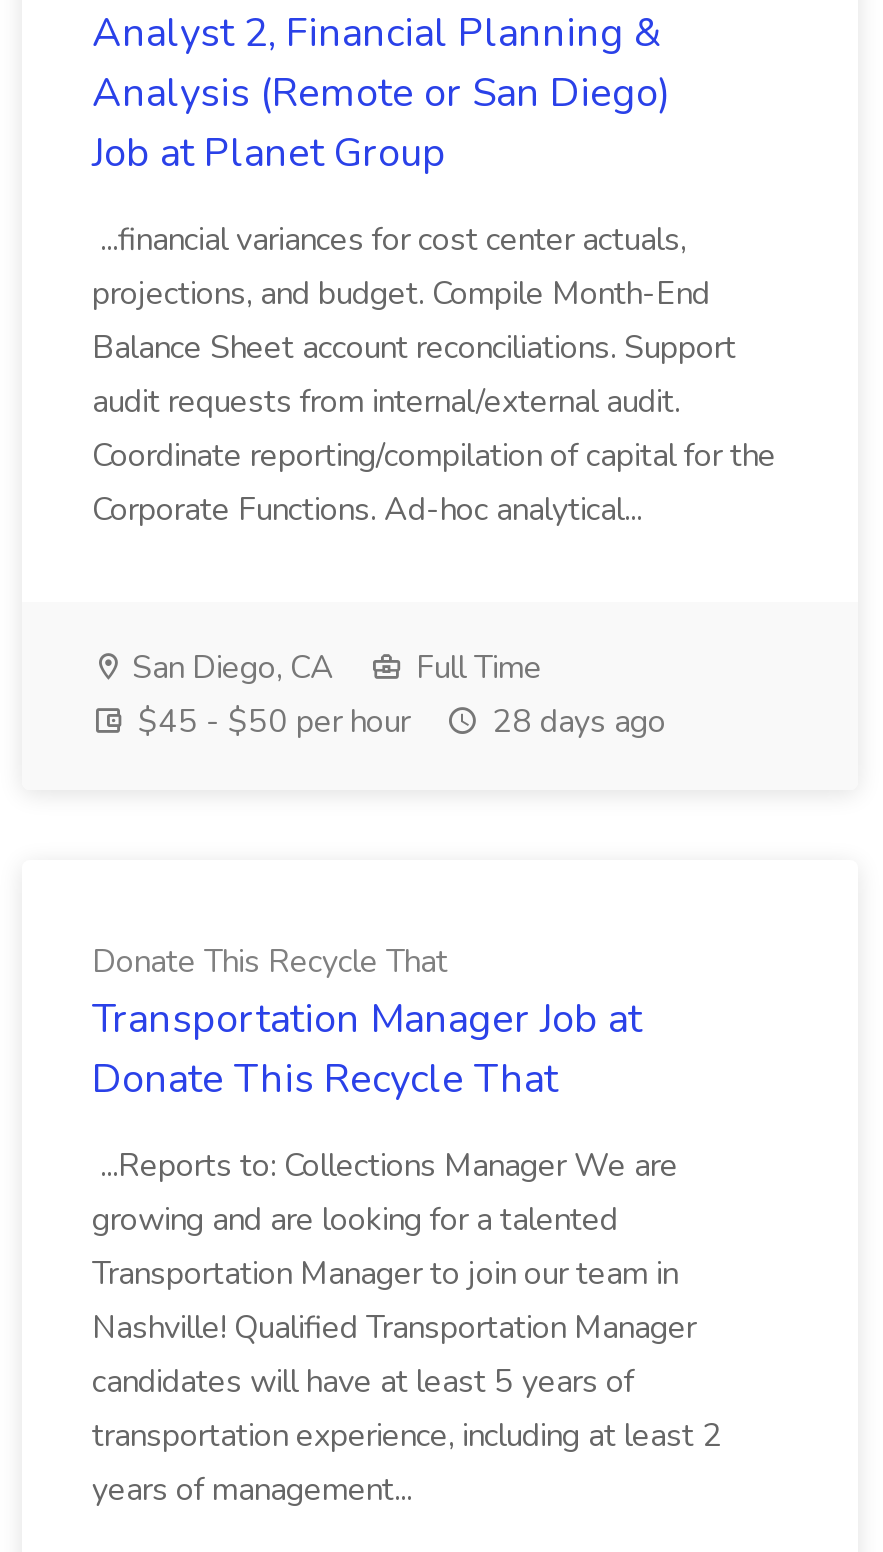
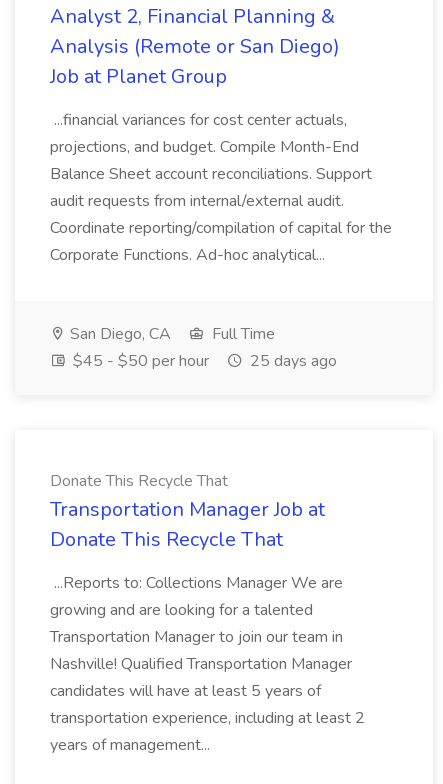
[130,700,666,744] $45 - $50 per hour 28 days ago -> [69,350,337,372] $45 - $50 per hour 25 days ago

